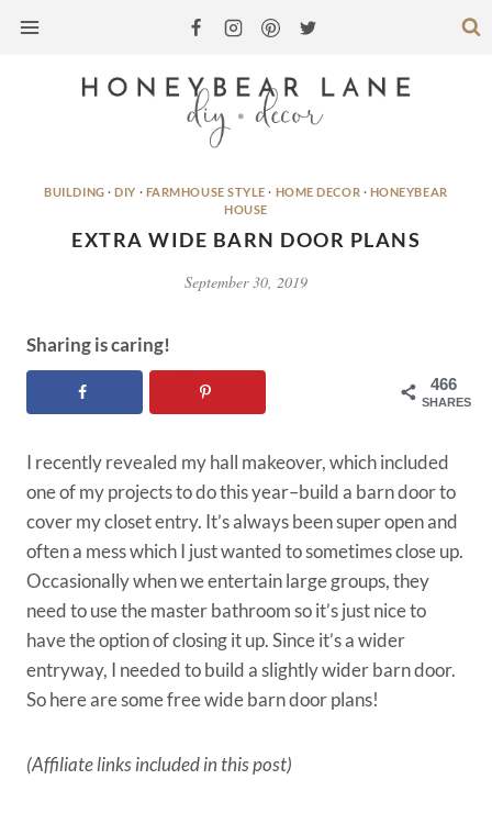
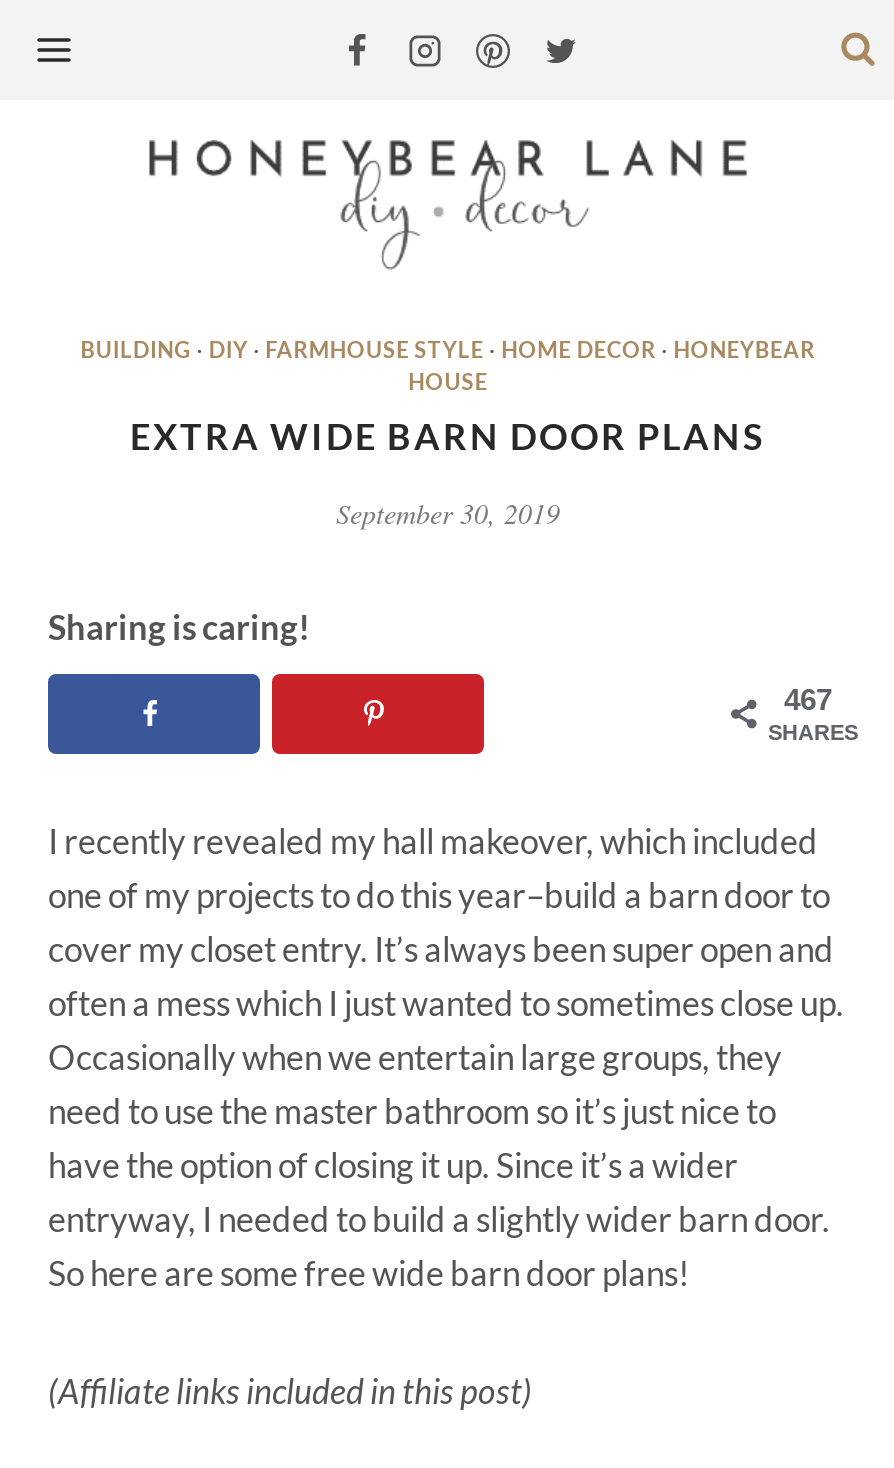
[431,374,457,393] 466 -> [784,681,832,715] 467

